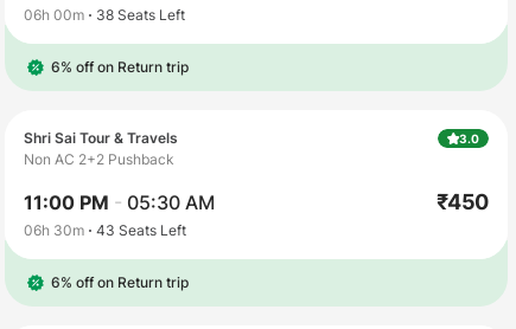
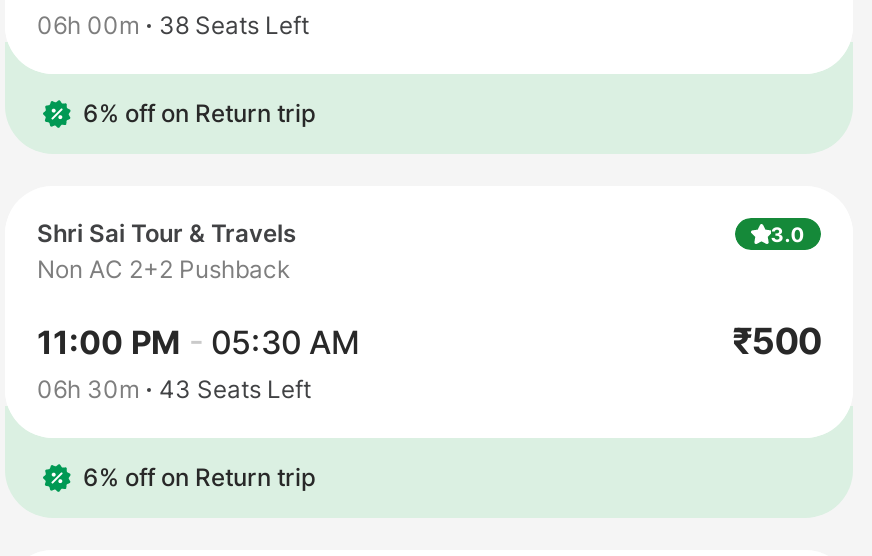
[436,189,489,214] ₹450 -> [732,320,821,362] ₹500

